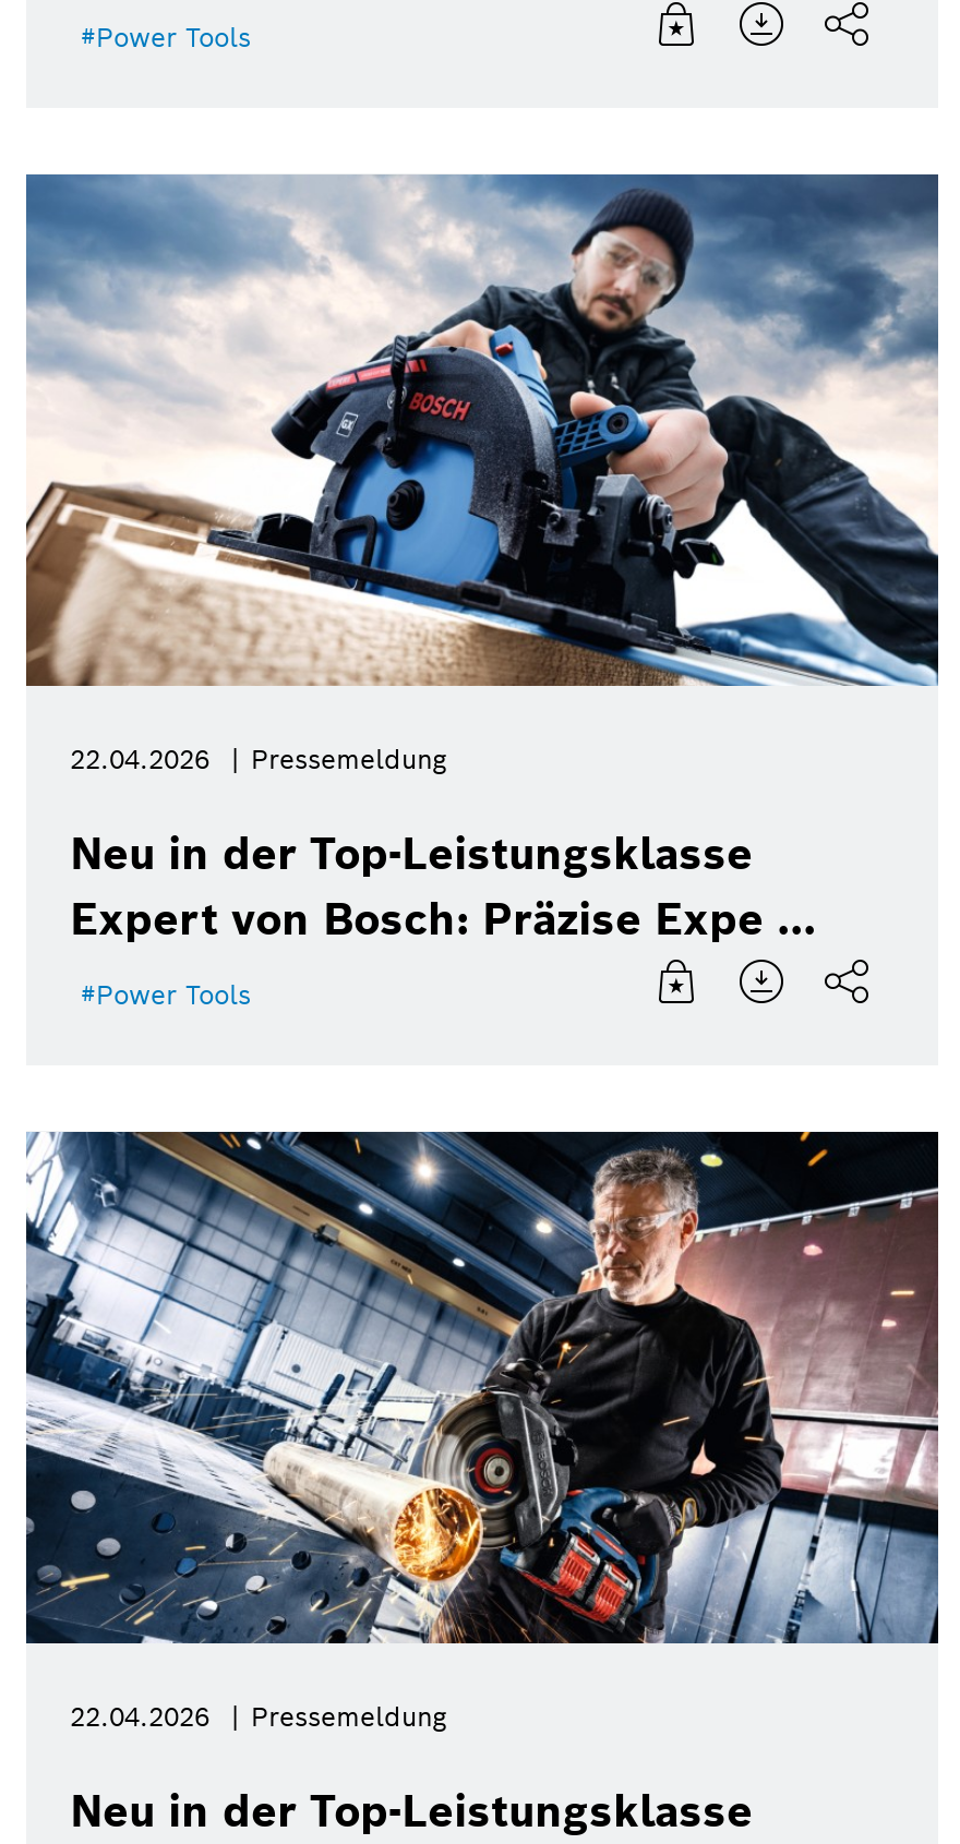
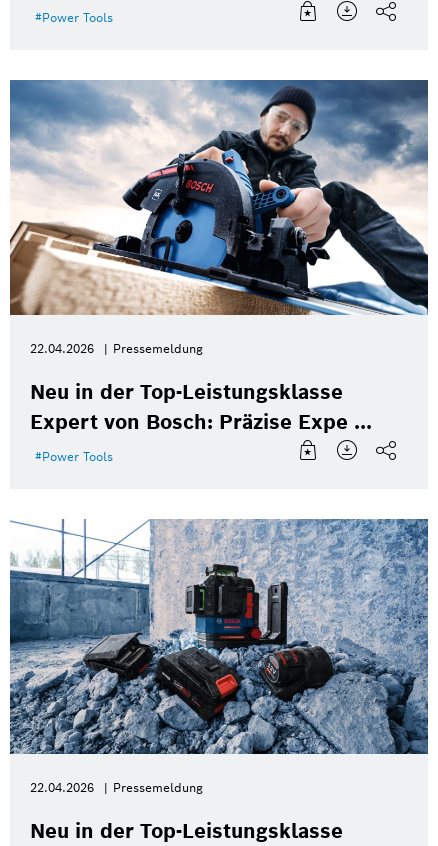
[24,1129,940,1646] [image] -> [9,519,429,755] [image]

